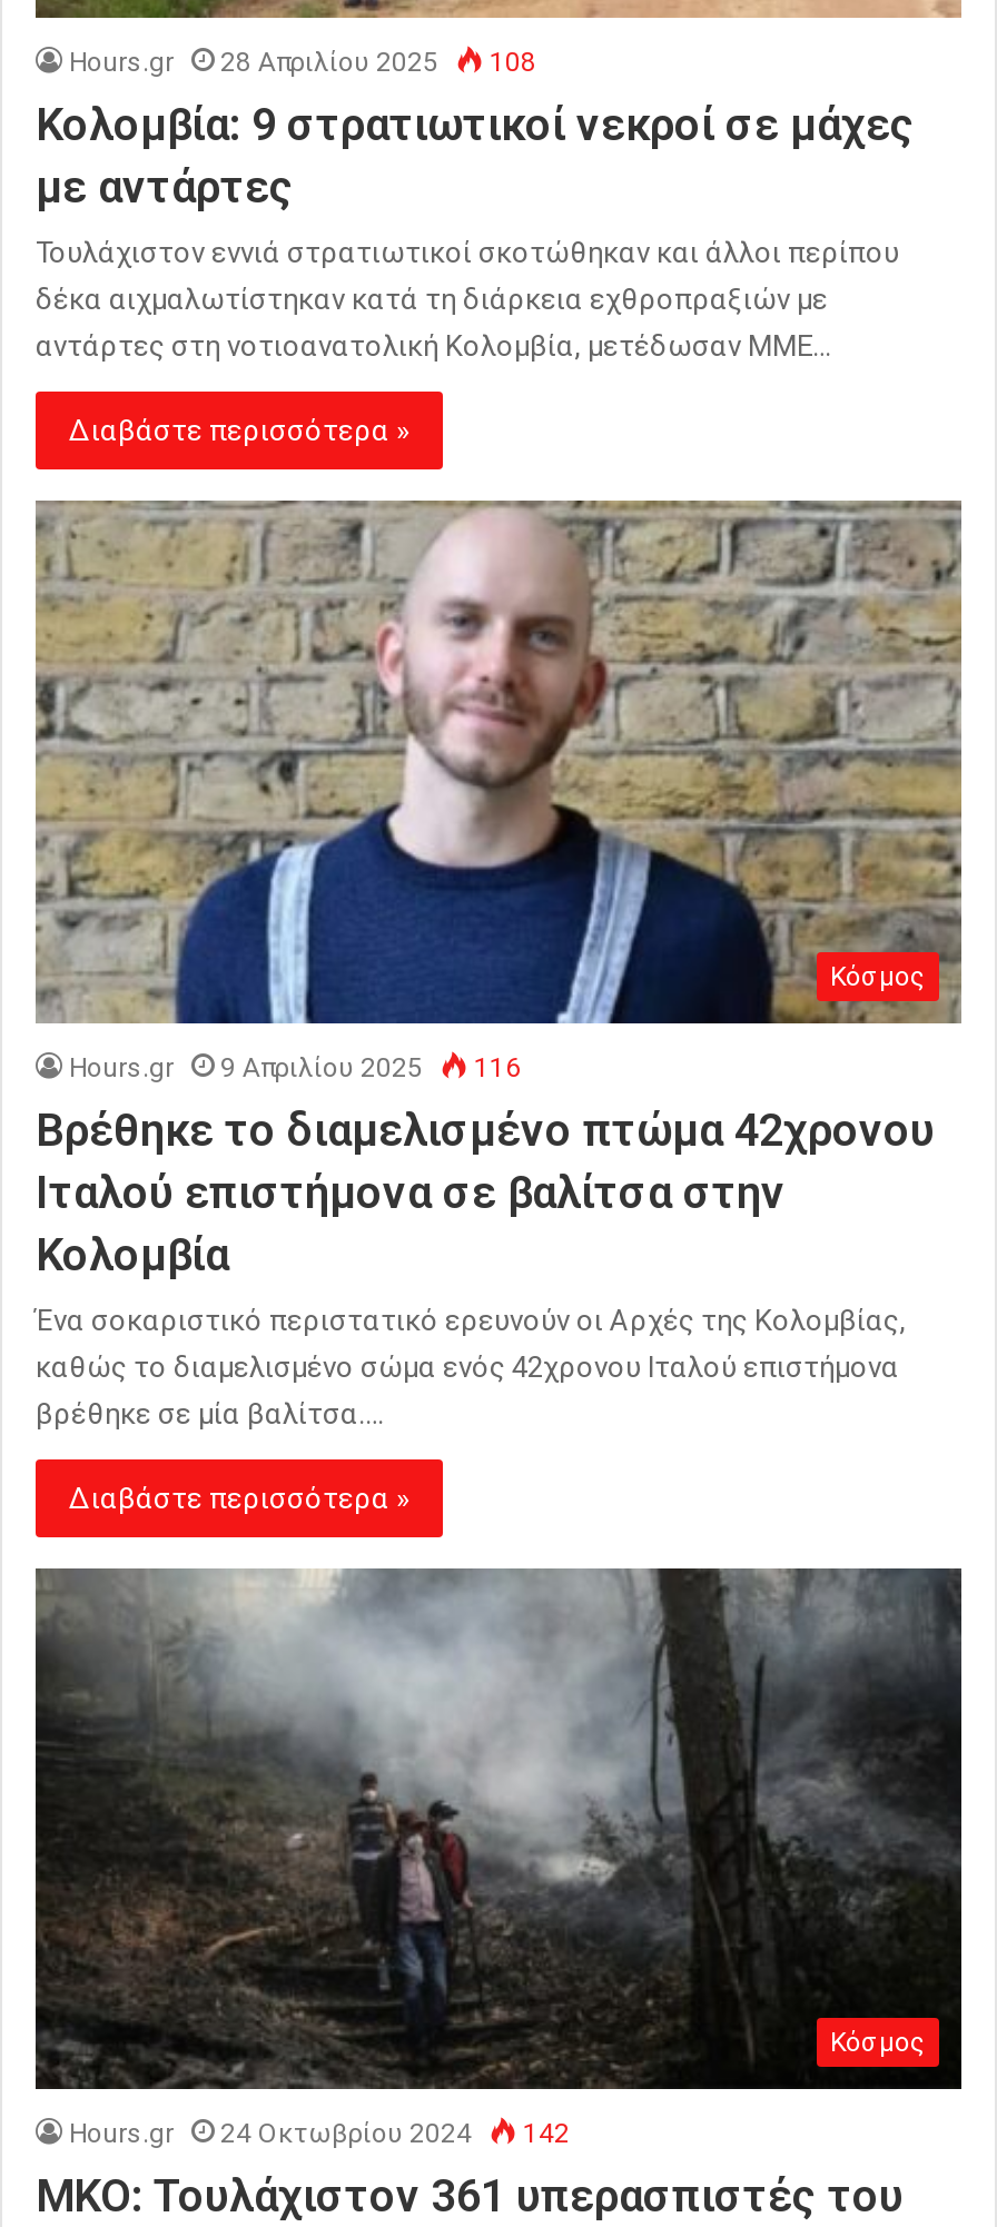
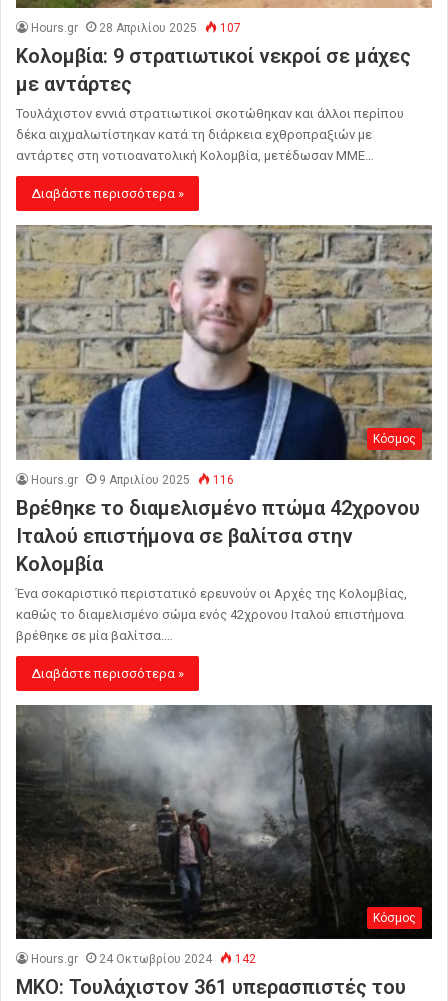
[69,46,536,78] Hours.gr 28 Απριλίου 2025 108 -> [31,21,241,35] Hours.gr 28 Απριλίου 2025 107

